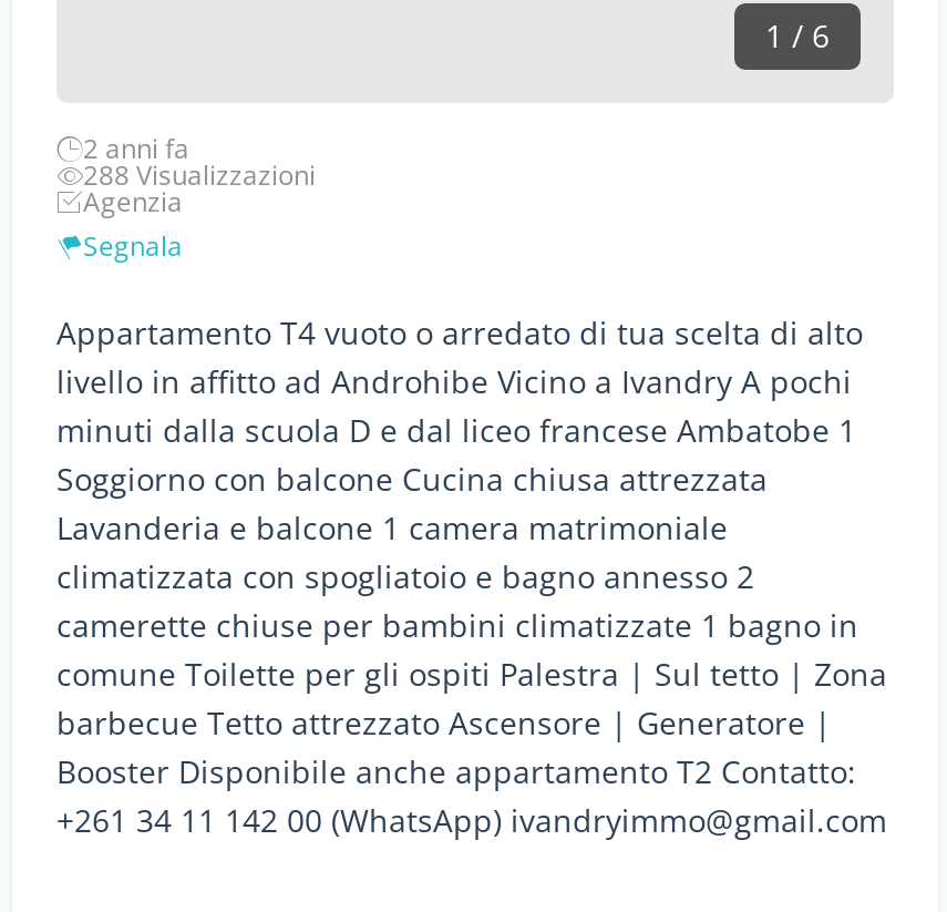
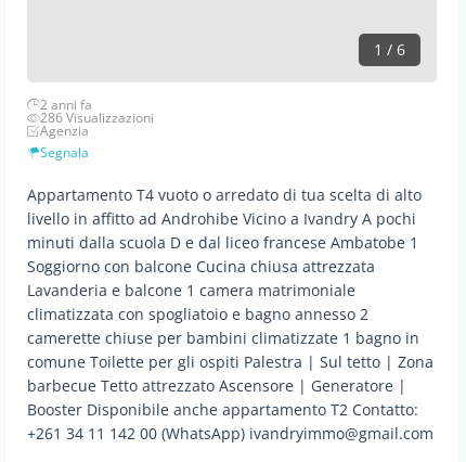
[83,156,316,194] 288 Visualizzazioni -> [40,108,154,127] 286 Visualizzazioni

